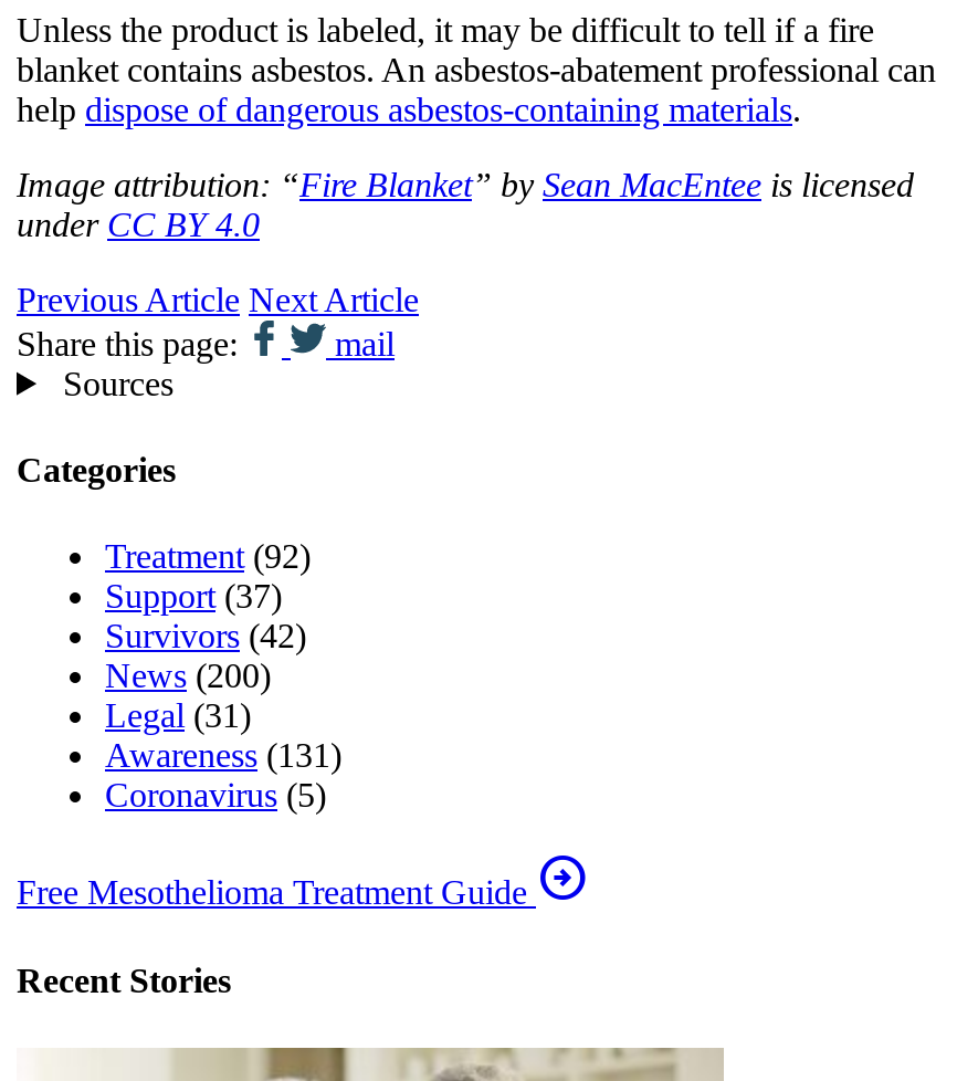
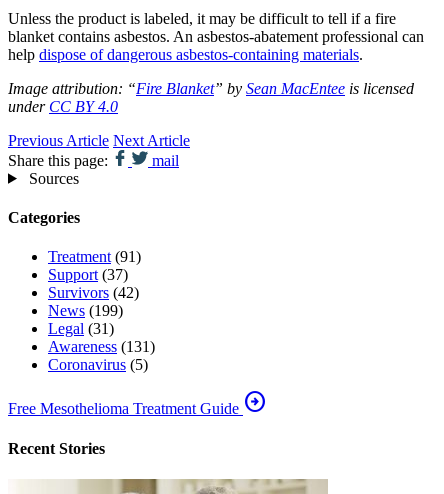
[105,538,311,576] Treatment (92) -> [48,248,141,265] Treatment (91)
[105,657,271,695] News (200) -> [48,302,123,319] News (199)

